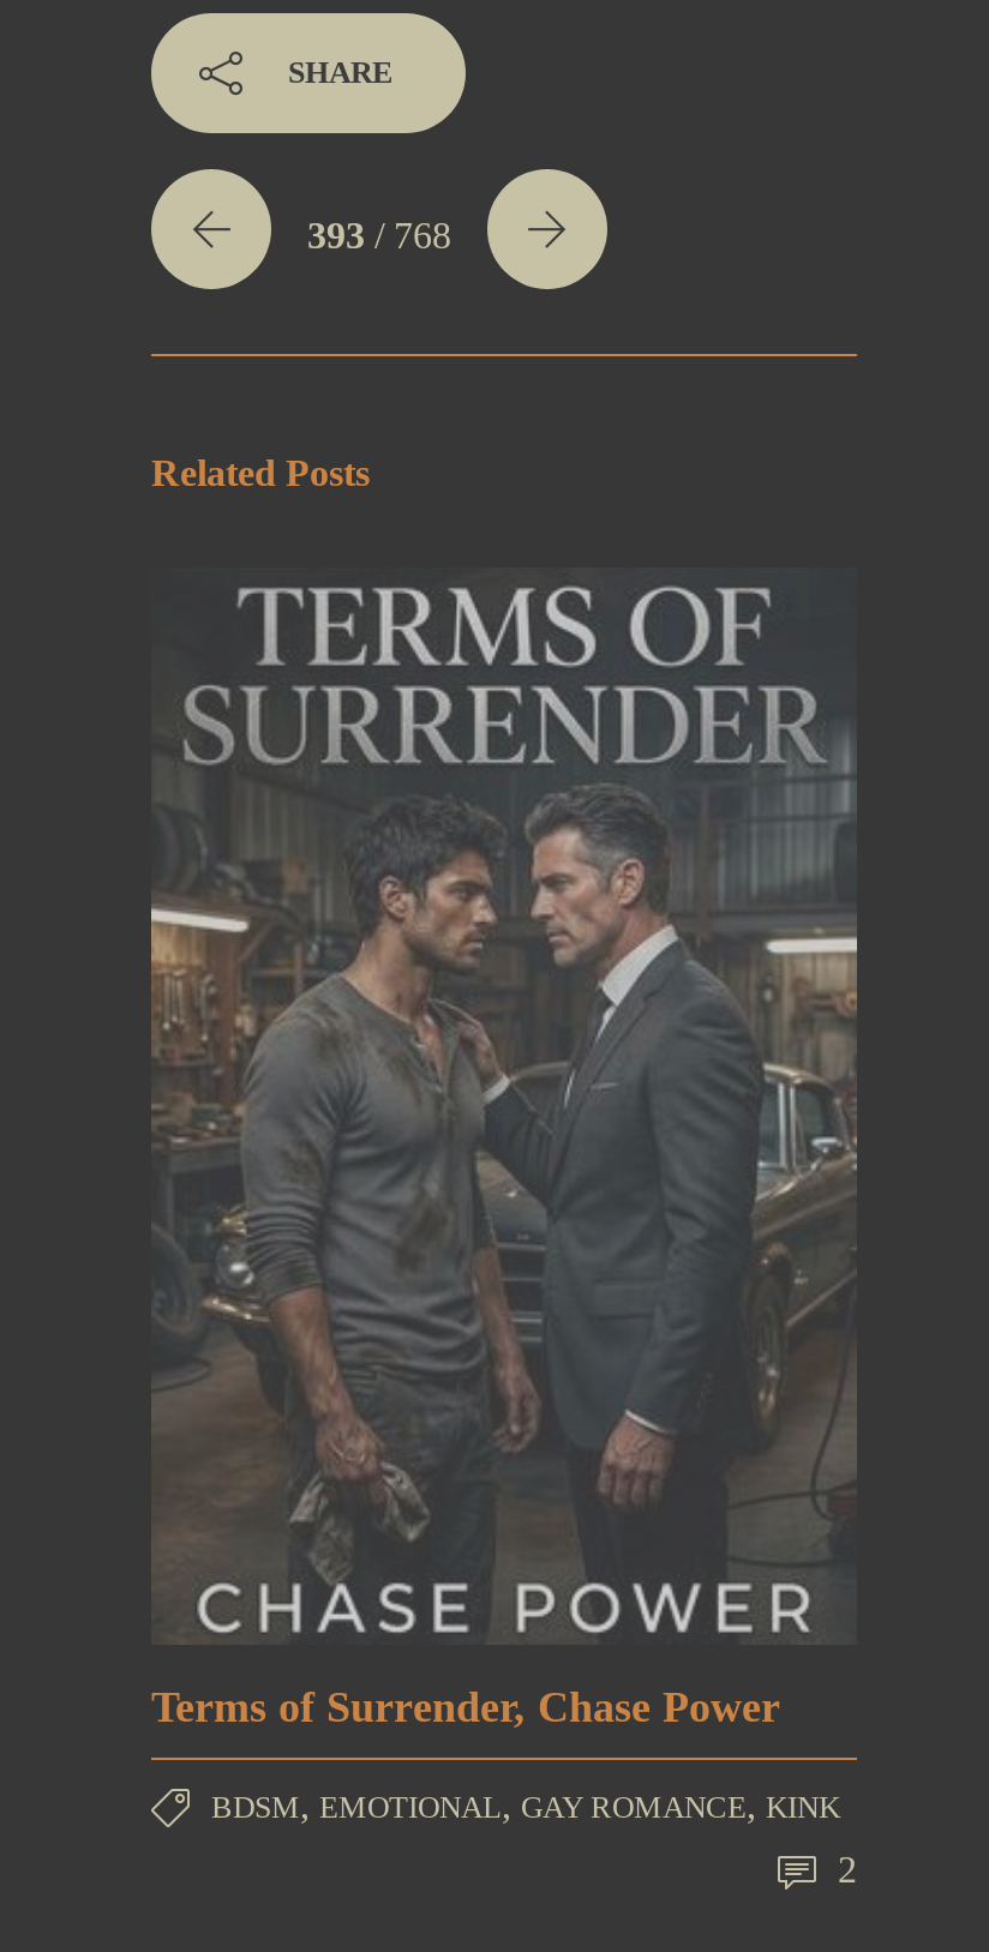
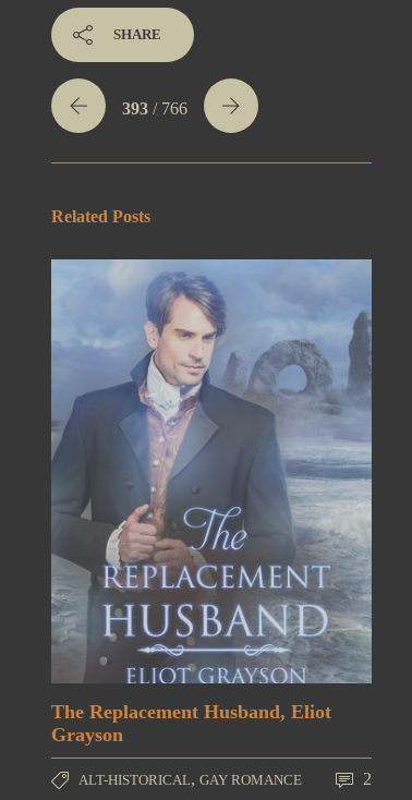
[307,214,451,255] 393 / 768 -> [122,99,187,117] 393 / 766
[149,584,857,1730] [image] | Terms of Surrender, Chase Power -> [50,258,373,746] [image] | The Replacement Husband, Eliot | Grayson
[211,1783,840,1824] BDSM, EMOTIONAL, GAY ROMANCE, KINK -> [78,770,302,788] ALT-HISTORICAL, GAY ROMANCE

